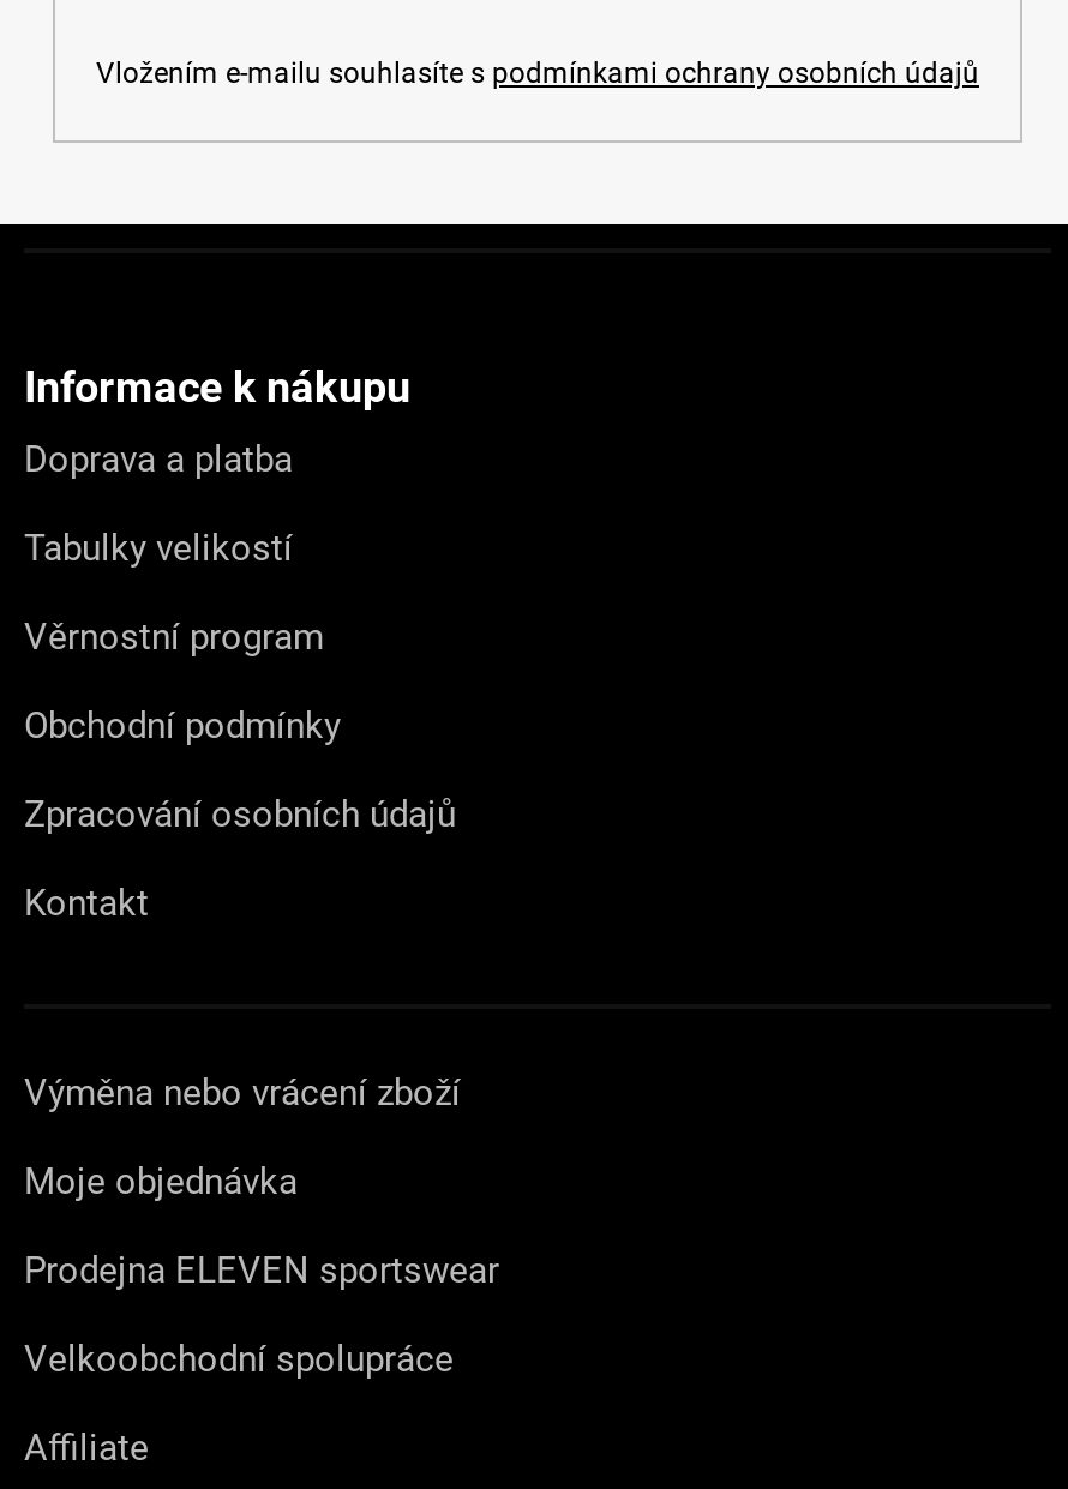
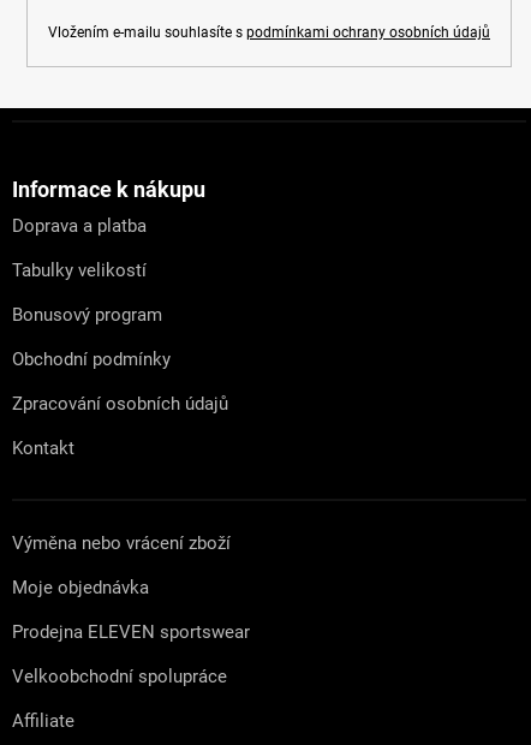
[24,615,324,658] Věrnostní program -> [12,304,162,325] Bonusový program

